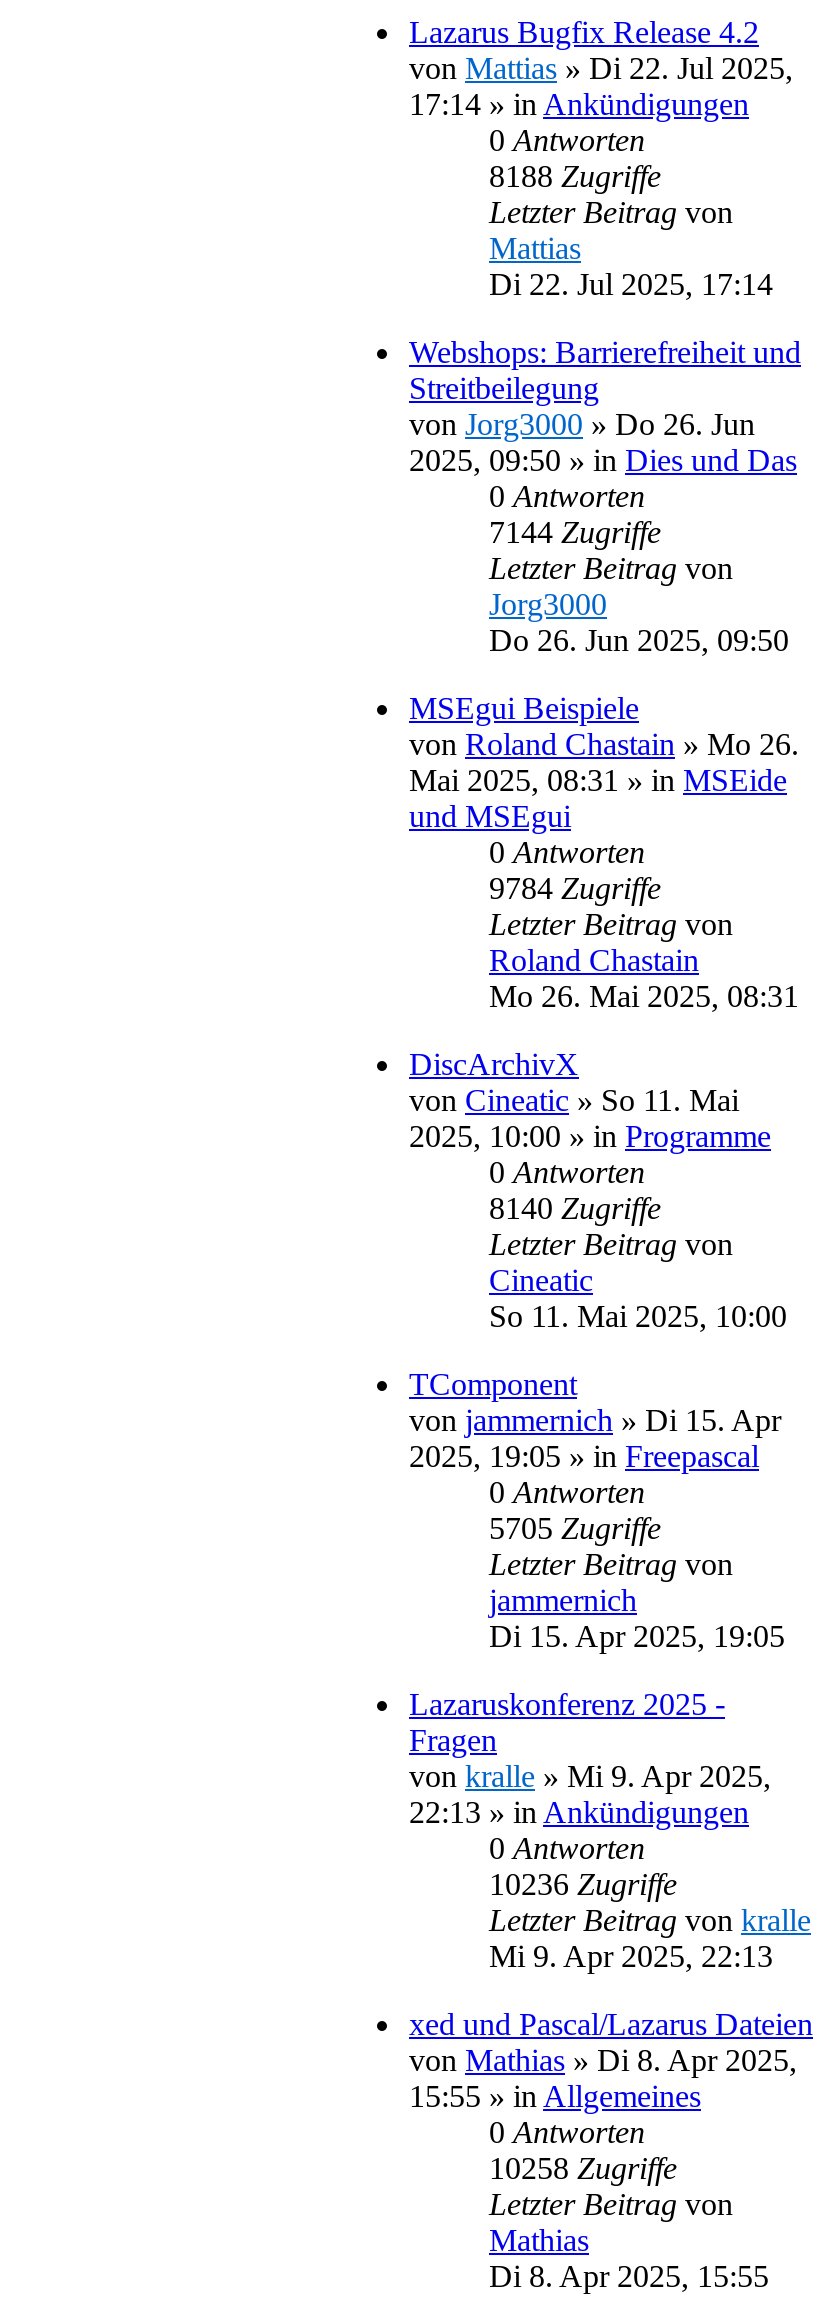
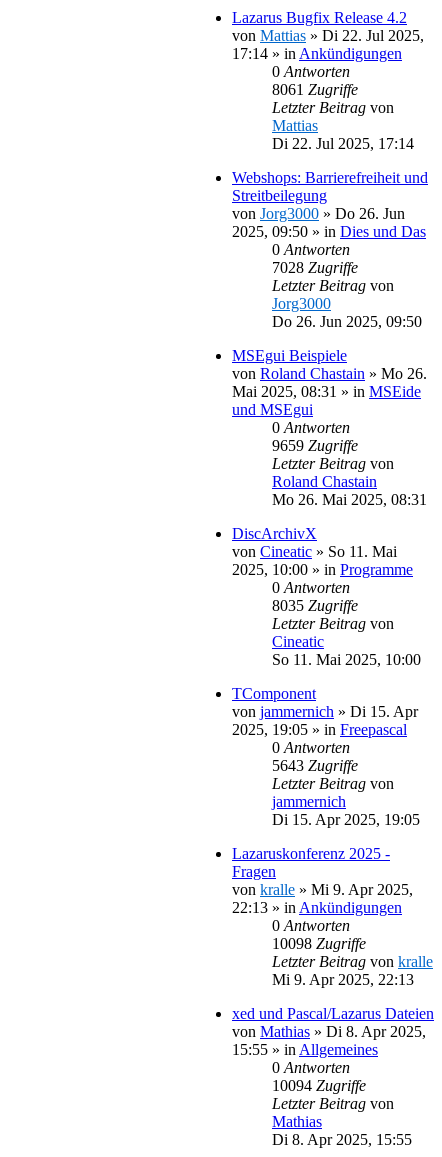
[489,159,661,193] 8188 Zugriffe -> [272,81,358,98] 8061 Zugriffe
[489,515,661,549] 7144 Zugriffe -> [272,259,358,276] 7028 Zugriffe
[489,871,661,905] 9784 Zugriffe -> [272,437,358,454] 9659 Zugriffe
[489,1191,661,1225] 8140 Zugriffe -> [272,597,358,614] 8035 Zugriffe
[489,1511,661,1545] 5705 Zugriffe -> [272,757,358,774] 5643 Zugriffe
[489,1867,677,1901] 10236 Zugriffe -> [272,935,366,952] 10098 Zugriffe
[489,2151,677,2185] 10258 Zugriffe -> [272,1077,366,1094] 10094 Zugriffe

